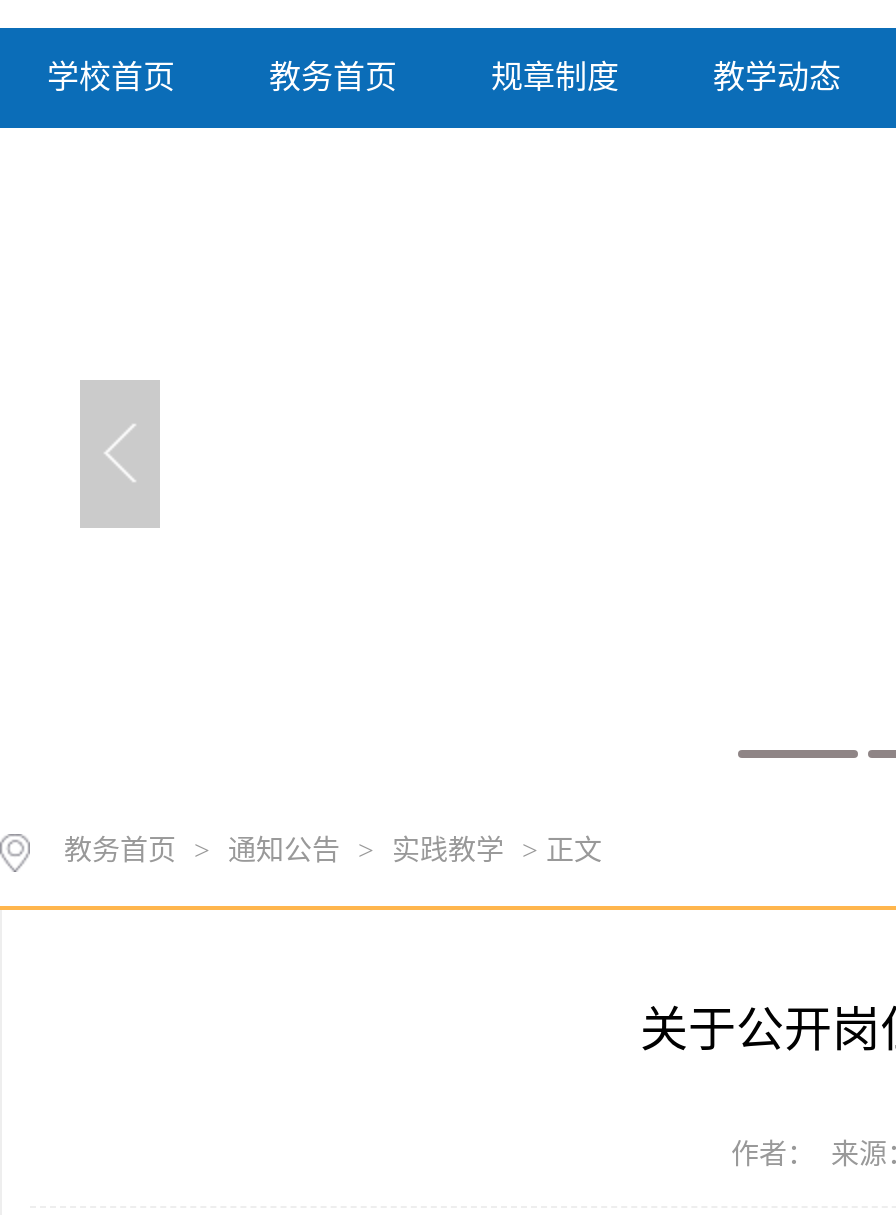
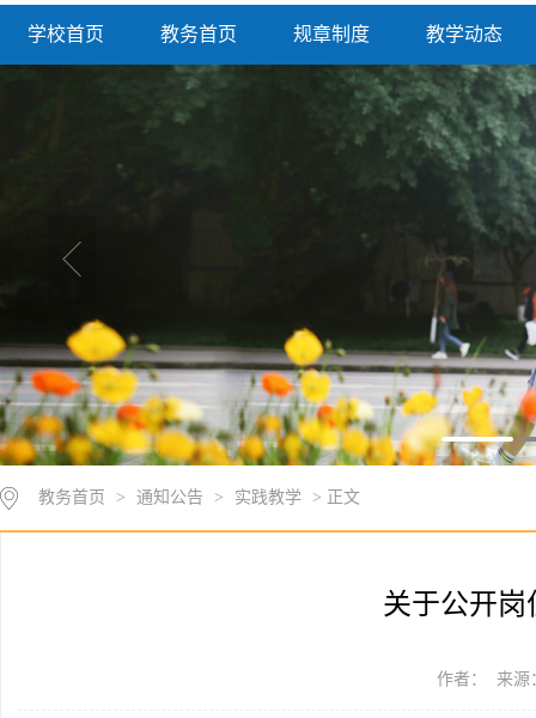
none -> [4,63,532,467] [image]

